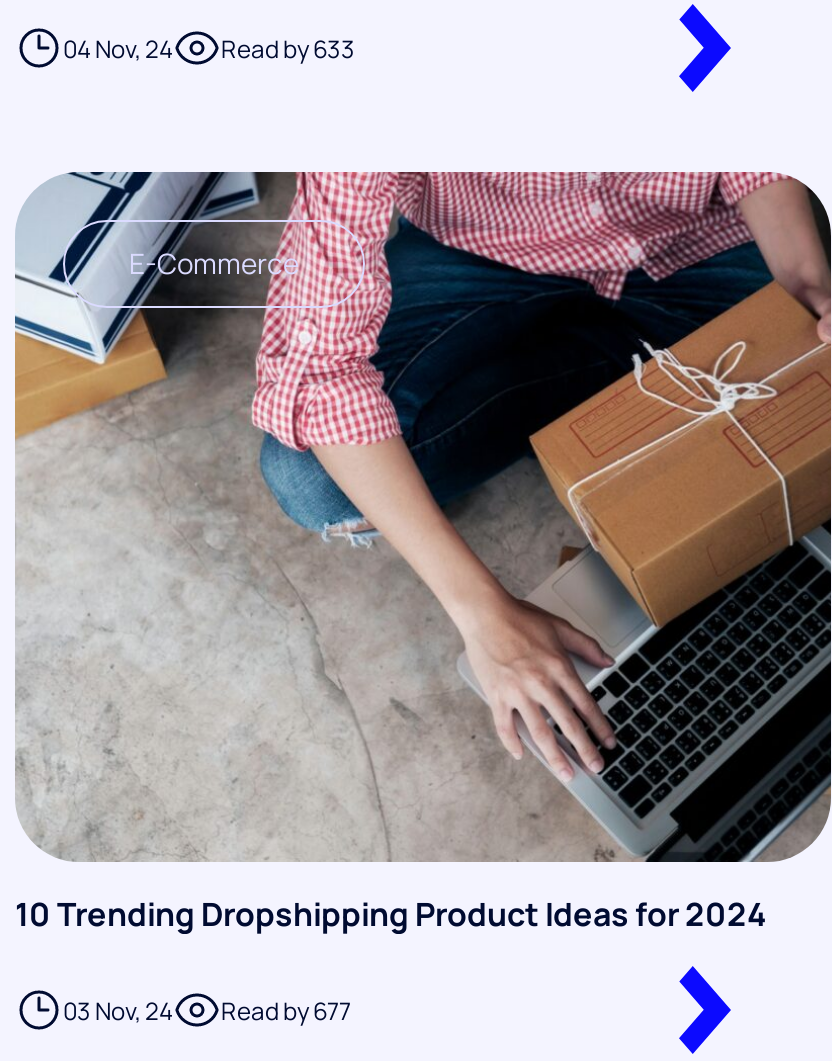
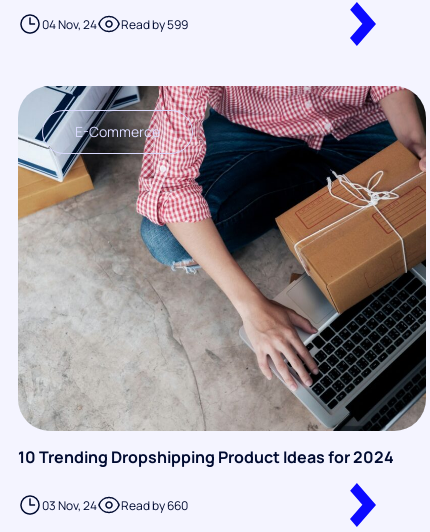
[63,31,355,65] 04 Nov, 24 Read by 633 -> [42,15,188,32] 04 Nov, 24 Read by 599
[221,993,351,1027] Read by 677 -> [121,496,188,513] Read by 660

